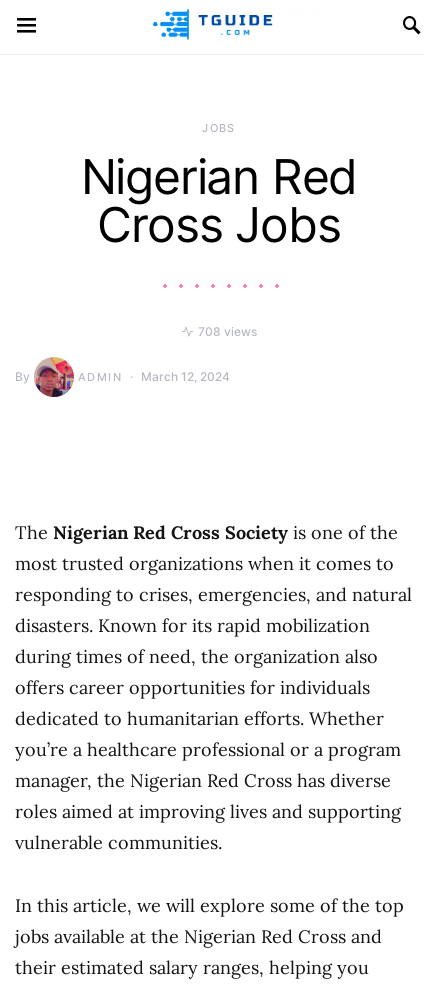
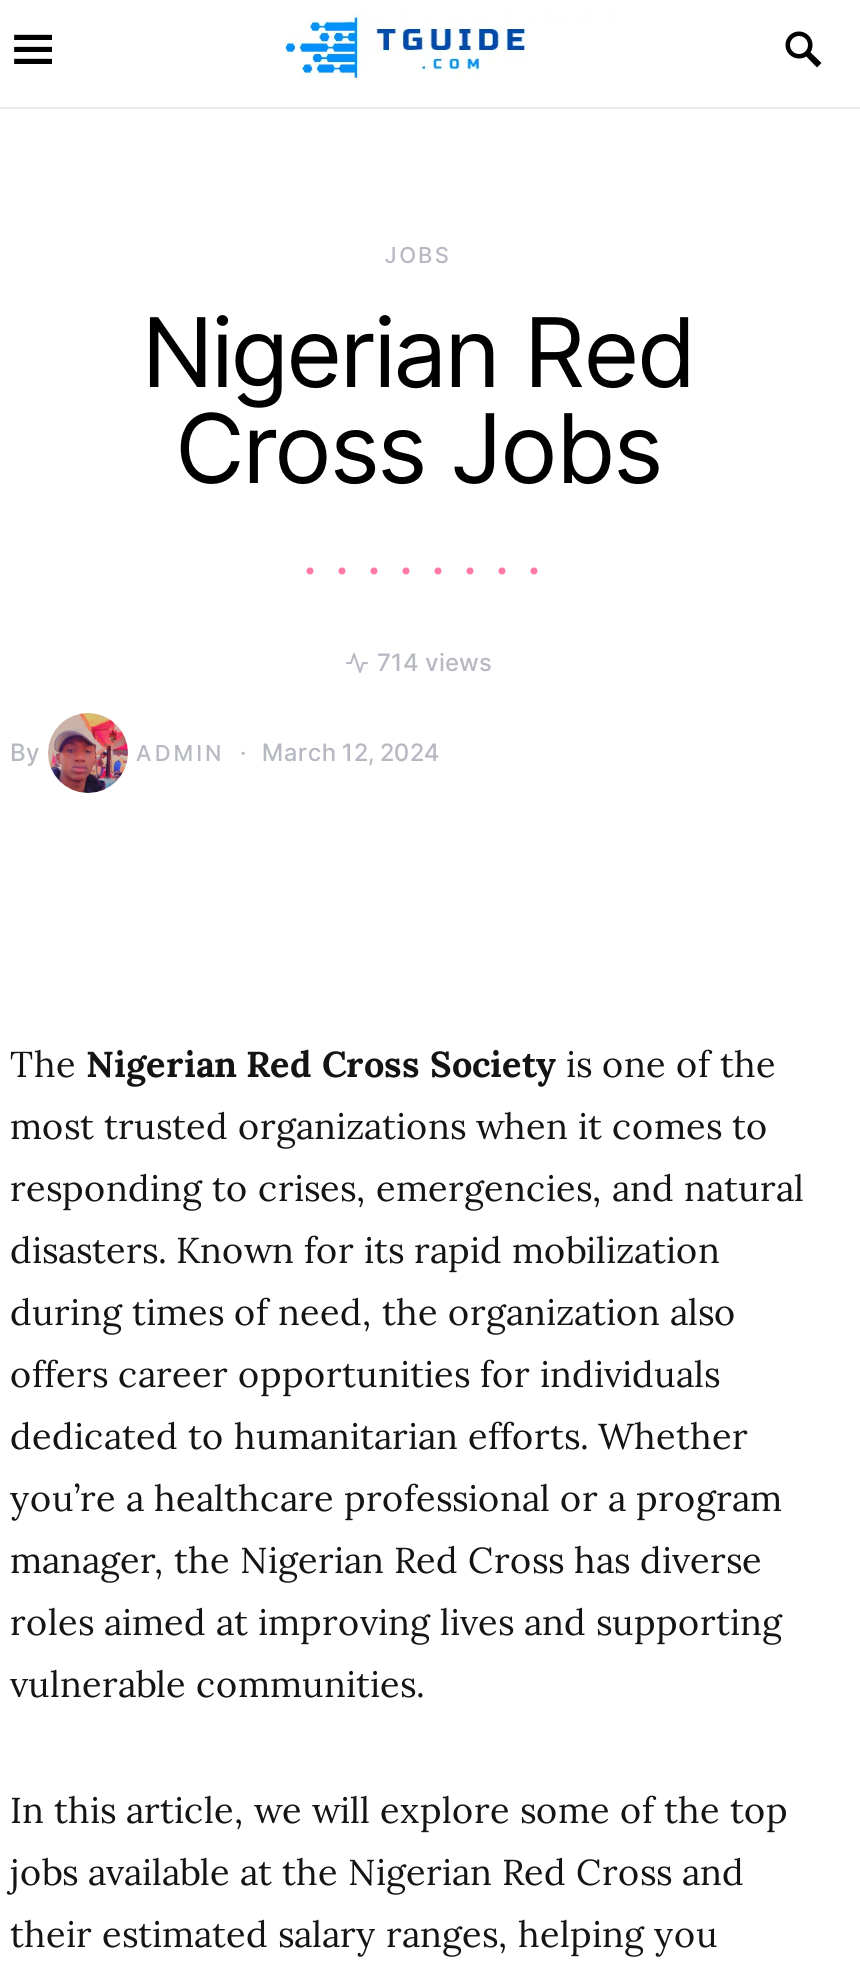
[197,324,256,339] 708 views -> [377,647,491,677] 714 views

